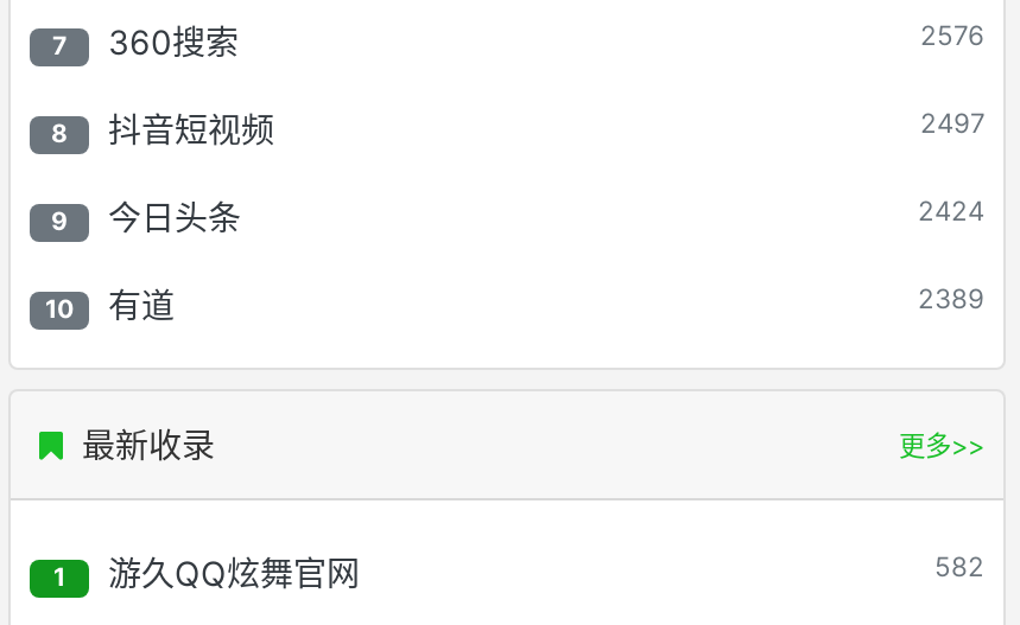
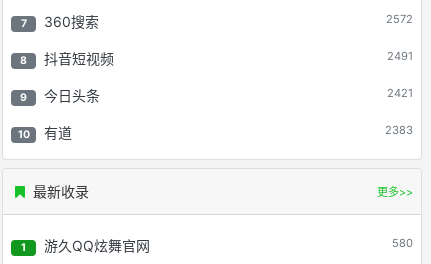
[920,19,984,52] 2576 -> [386,12,413,26] 2572
[920,107,984,140] 2497 -> [387,49,413,63] 2491
[918,194,984,228] 2424 -> [387,86,413,100] 2421
[918,282,984,315] 2389 -> [385,123,413,137] 2383
[935,550,984,583] 582 -> [392,236,413,250] 580

